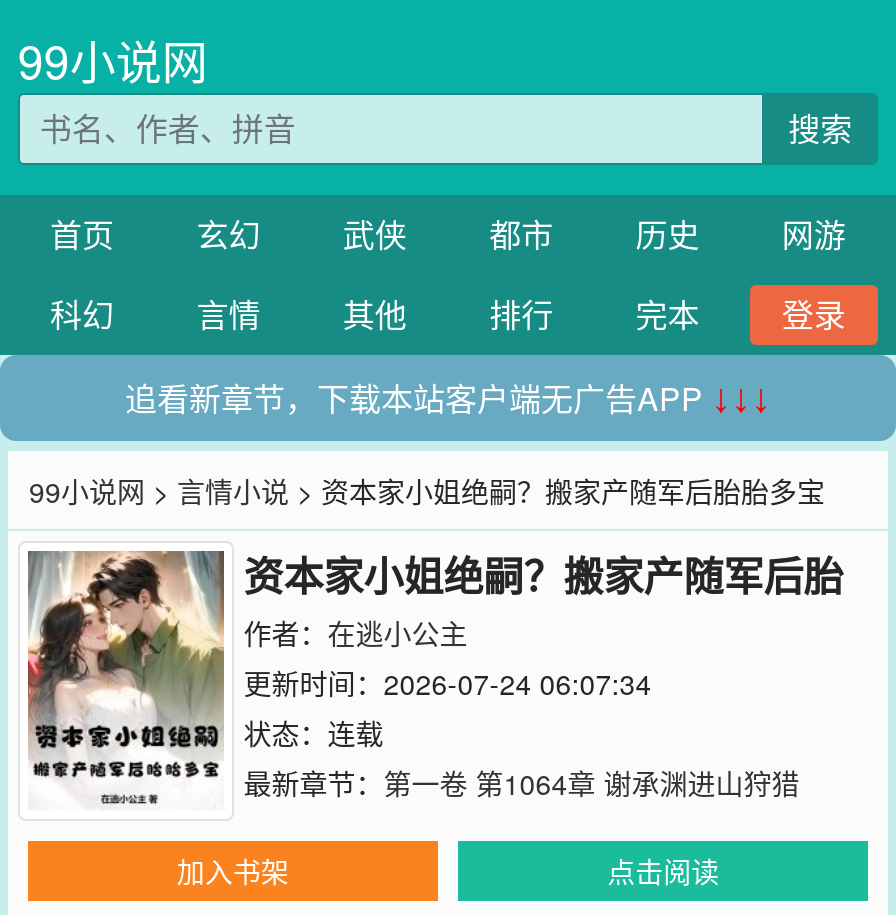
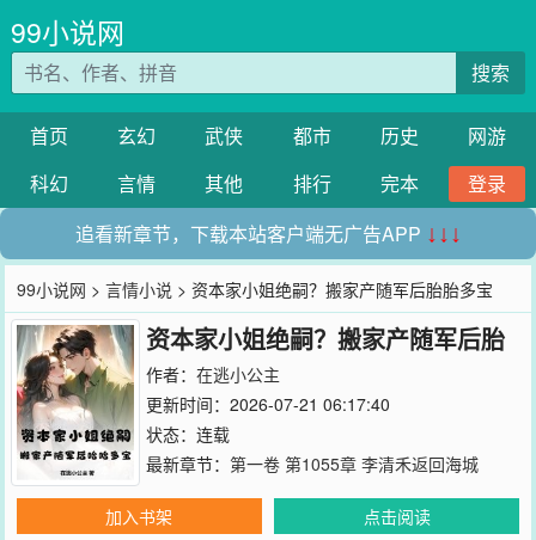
[243,663,651,703] 更新时间：2026-07-24 06:07:34 -> [146,392,390,416] 更新时间：2026-07-21 06:17:40
[243,763,799,803] 最新章节：第一卷 第1064章 谢承渊进山狩猎 -> [146,452,478,475] 最新章节：第一卷 第1055章 李清禾返回海城

